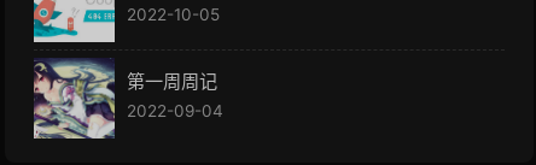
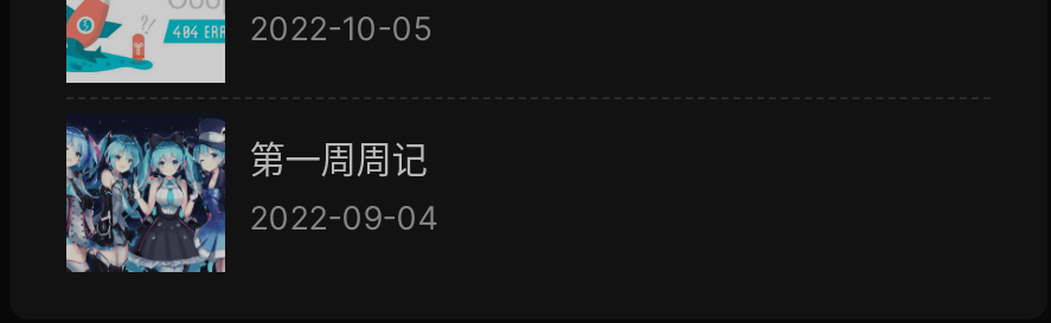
[33,58,116,140] [image] -> [64,116,227,274] [image]

